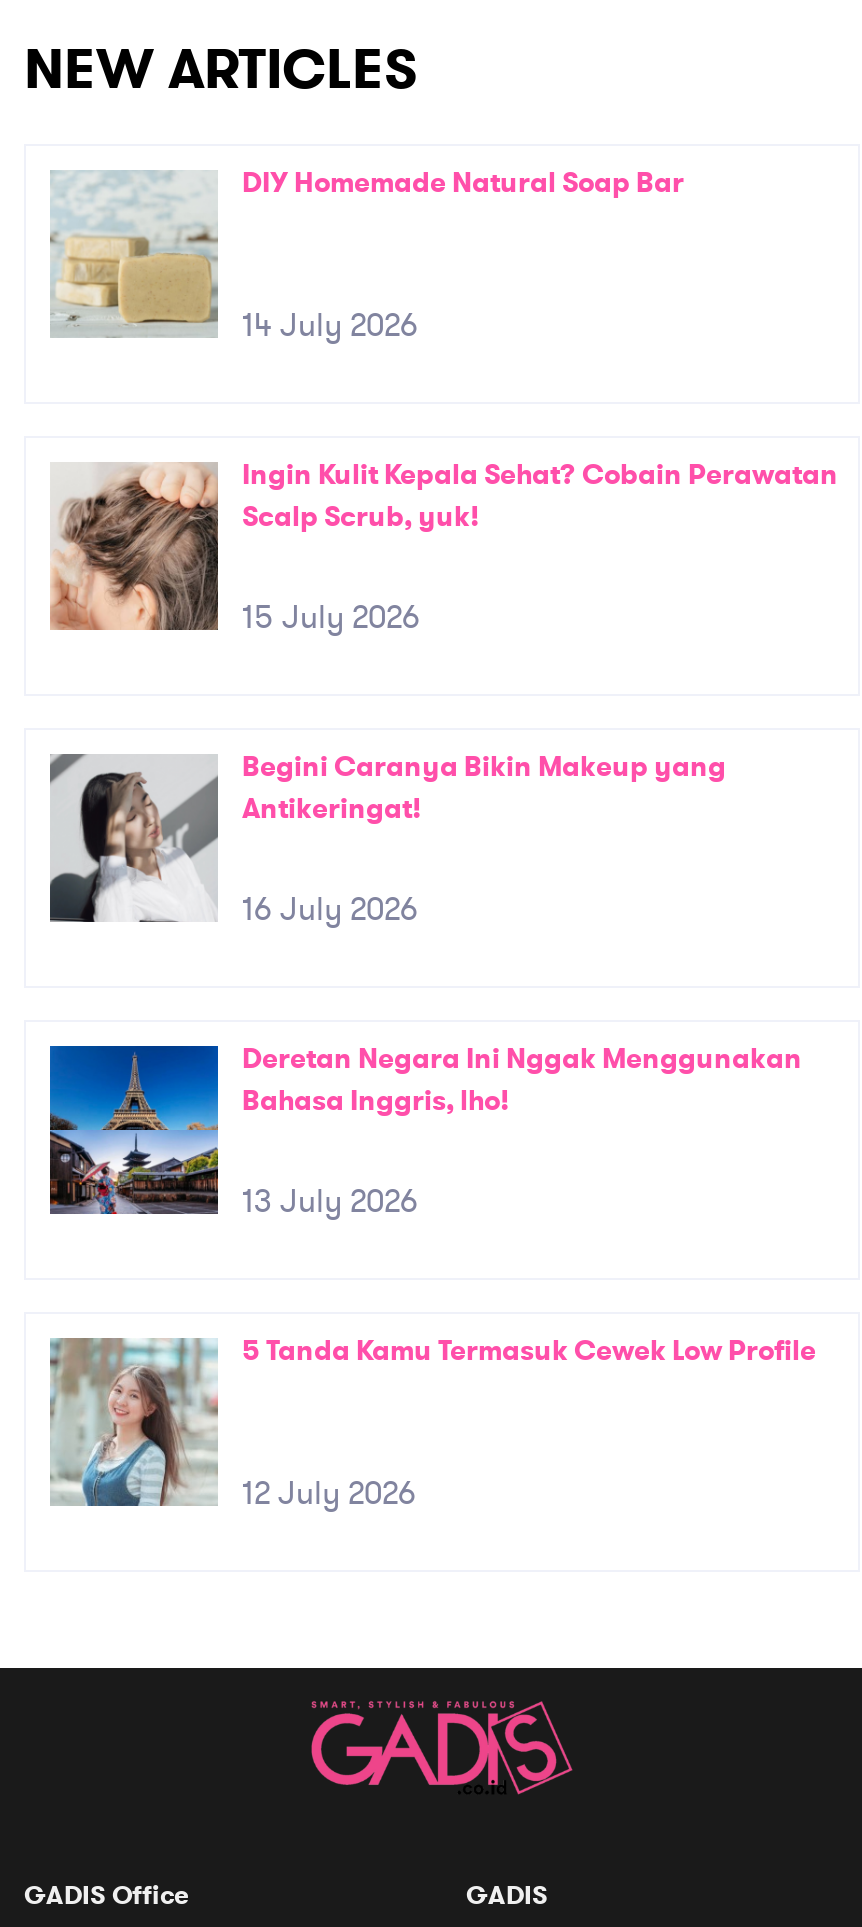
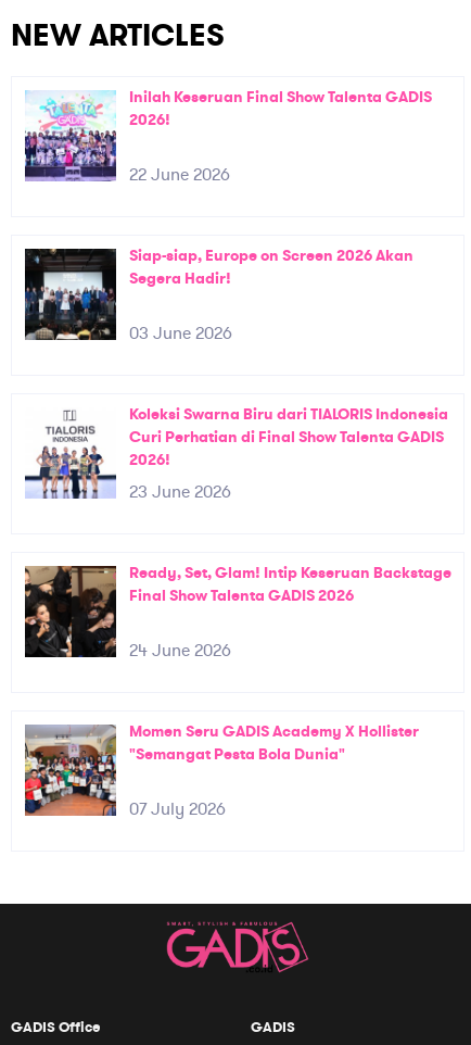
[48,164,838,1516] [image] | DIY Homemade Natural Soap Bar | 14 July 2026 | Ingin Kulit Kepala Sehat? Cobain Perawatan | Scalp Scrub, yuk! | 15 July 2026 | Begini Caranya Bikin Makeup yang | Antikeringat! | 16 July 2026 | Deretan Negara Ini Nggak Menggunakan | Bahasa Inggris, lho! | 13 July 2026 | 5 Tanda Kamu Termasuk Cewek Low Profile | 12 July 2026 -> [24,87,451,821] [image] | Inilah Keseruan Final Show Talenta GADIS | 2026! | 22 June 2026 | Siap-siap, Europe on Screen 2026 Akan | Segera Hadir! | 03 June 2026 | Koleksi Swarna Biru dari TIALORIS Indonesia | Curi Perhatian di Final Show Talenta GADIS | 2026! | 23 June 2026 | Ready, Set, Glam! Intip Keseruan Backstage | Final Show Talenta GADIS 2026 | 24 June 2026 | Momen Seru GADIS Academy X Hollister | "Semangat Pesta Bola Dunia" | 07 July 2026
[50,462,218,632] [image] -> [24,248,116,341] [image]
[48,752,214,924] [image] -> [25,407,114,499] [image]
[48,1044,220,1216] [image] -> [24,565,117,658] [image]
[50,1338,216,1508] [image] -> [24,725,116,817] [image]

